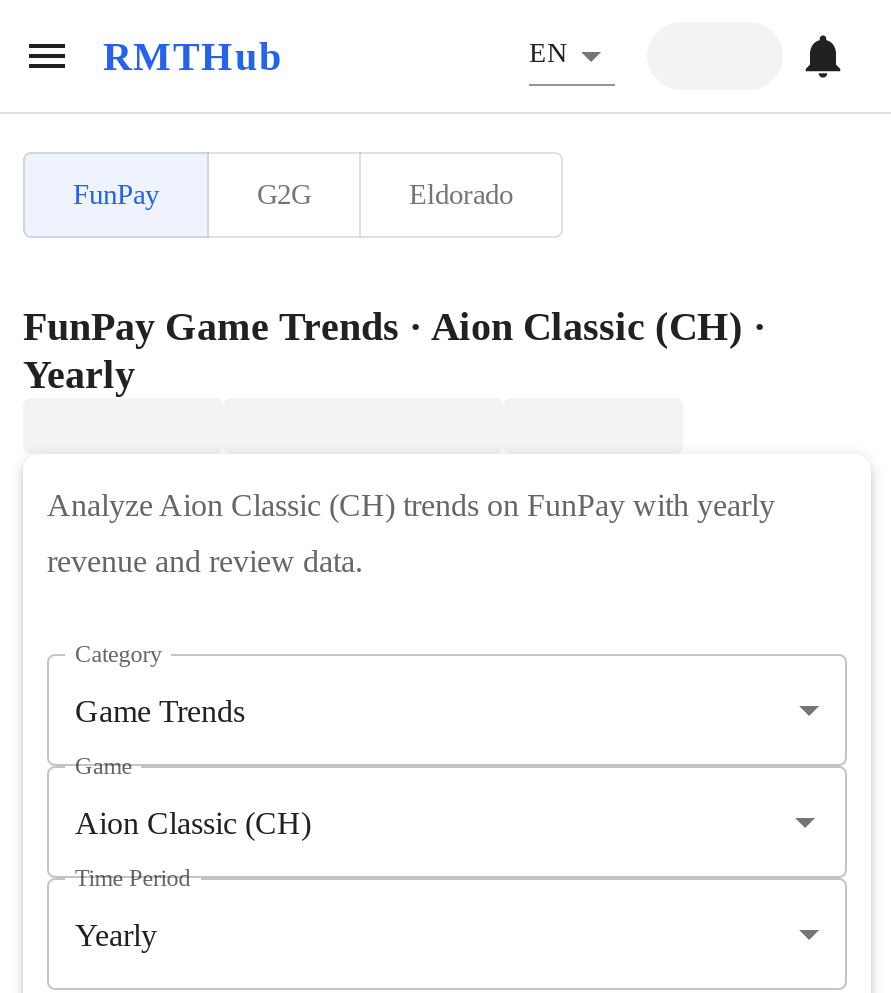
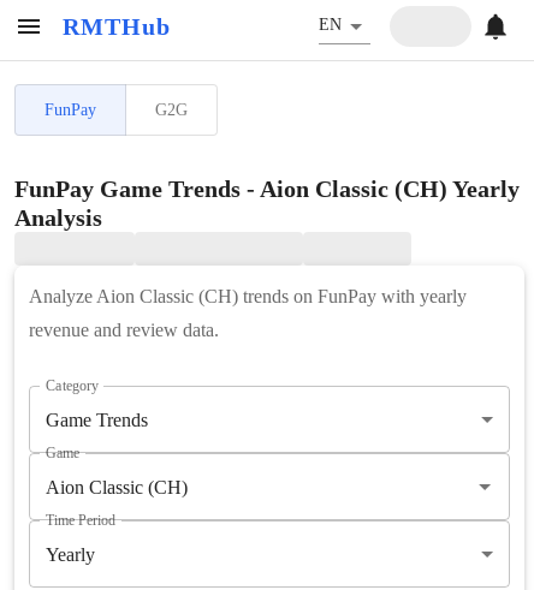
[23,178,767,396] Eldorado | FunPay Game Trends · Aion Classic (CH) · | Yearly -> [14,175,520,231] FunPay Game Trends - Aion Classic (CH) Yearly | Analysis

